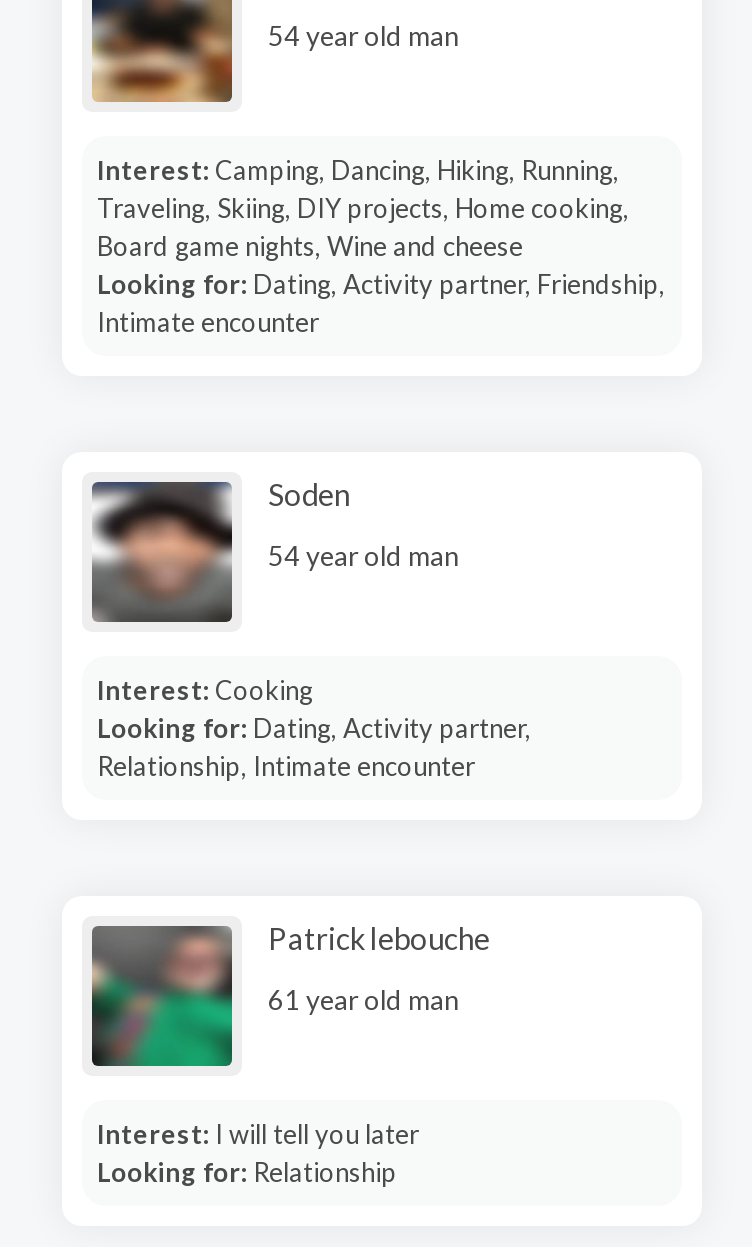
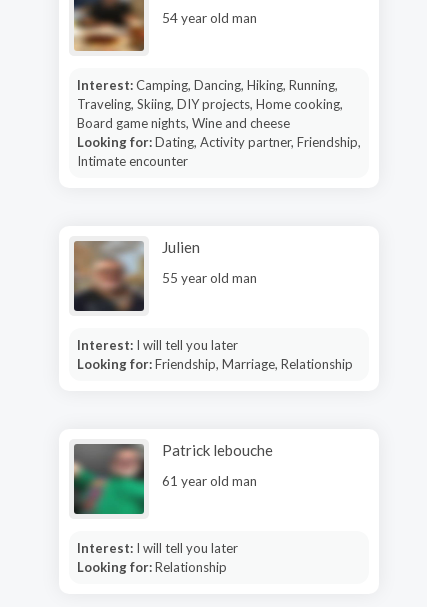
[92,475,350,624] [image] | Soden -> [73,237,200,310] [image] | Julien
[268,539,458,571] 54 year old man -> [162,269,257,285] 55 year old man
[97,673,531,781] Interest: Cooking | Looking for: Dating, Activity partner, | Relationship, Intimate encounter -> [76,336,352,371] Interest: I will tell you later | Looking for: Friendship, Marriage, Relationship

